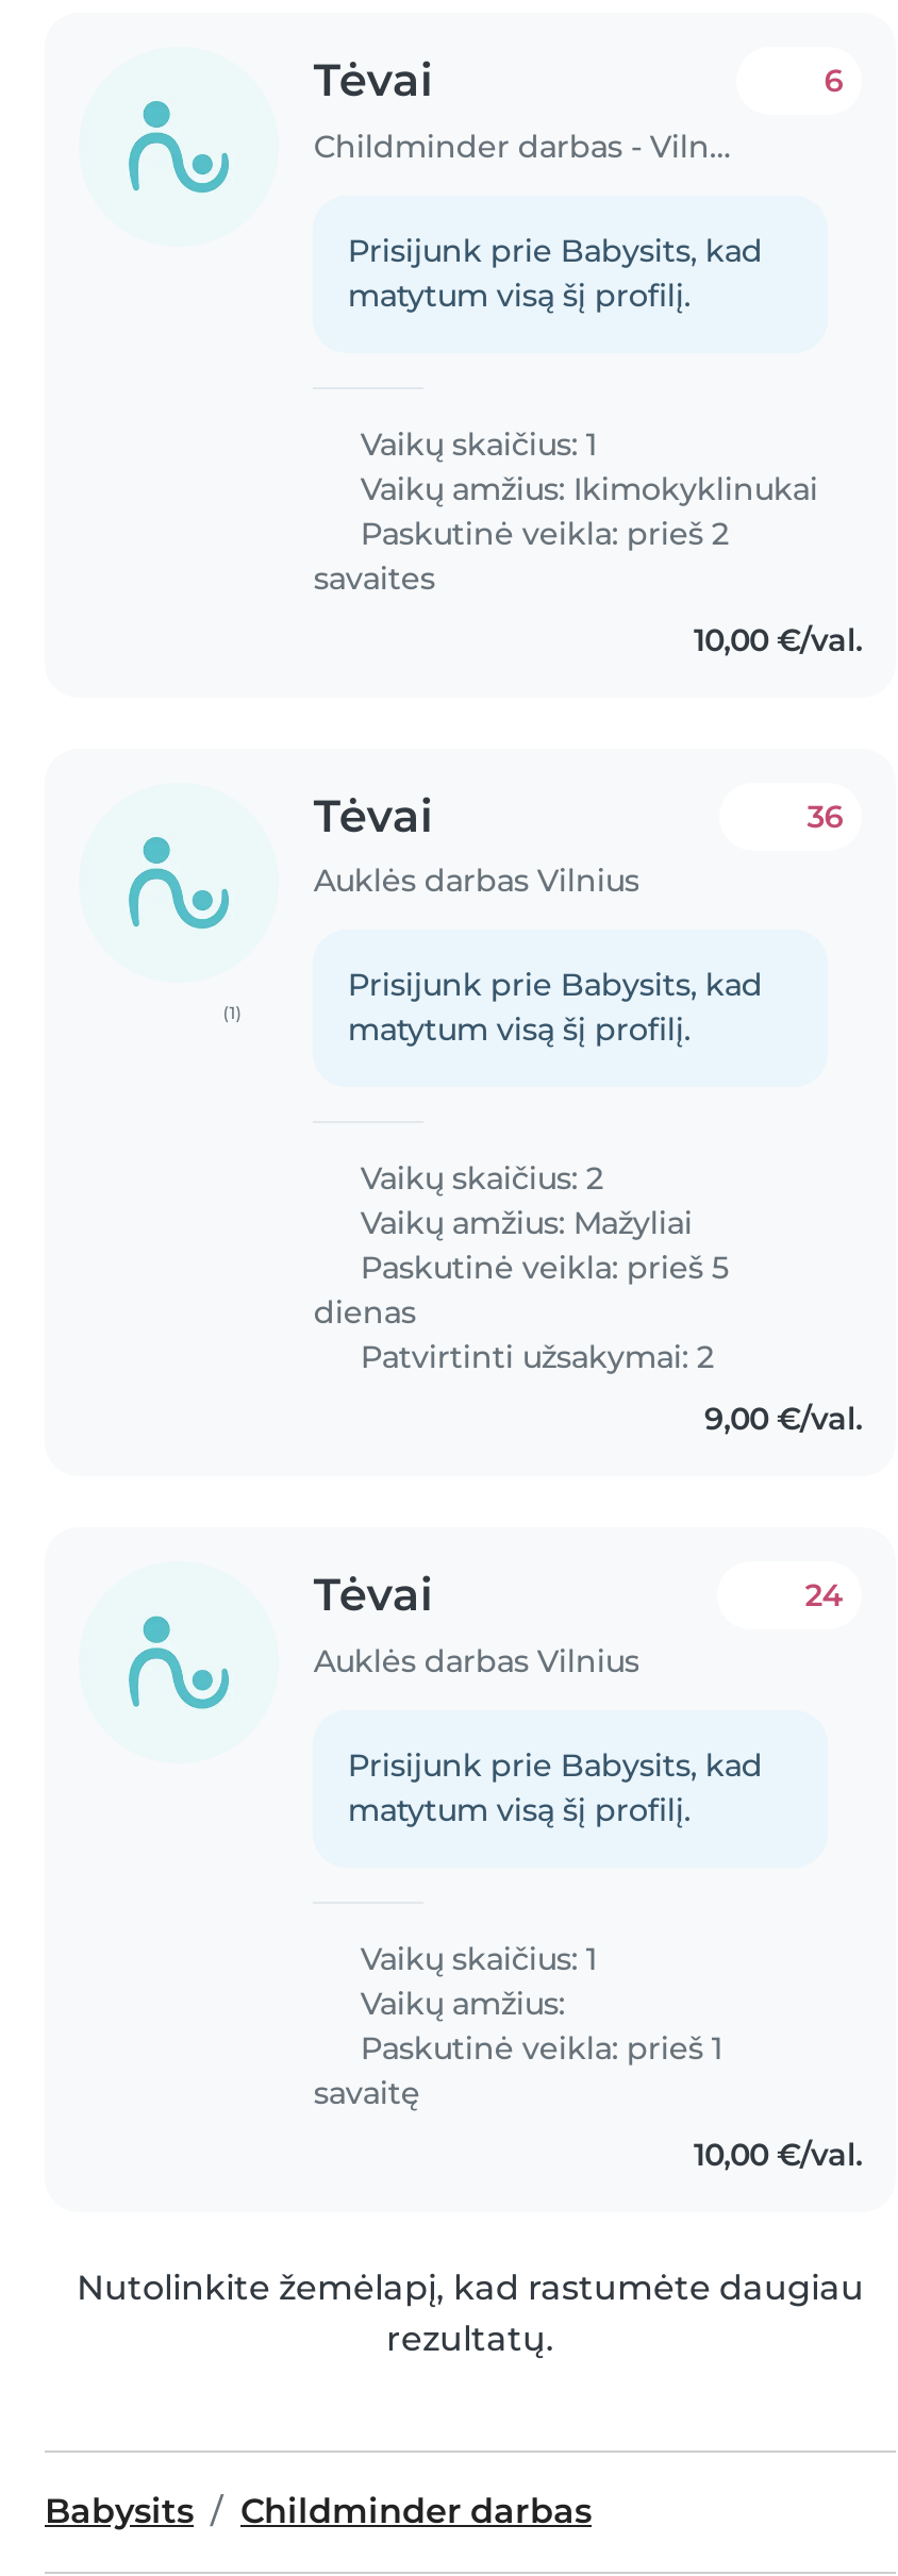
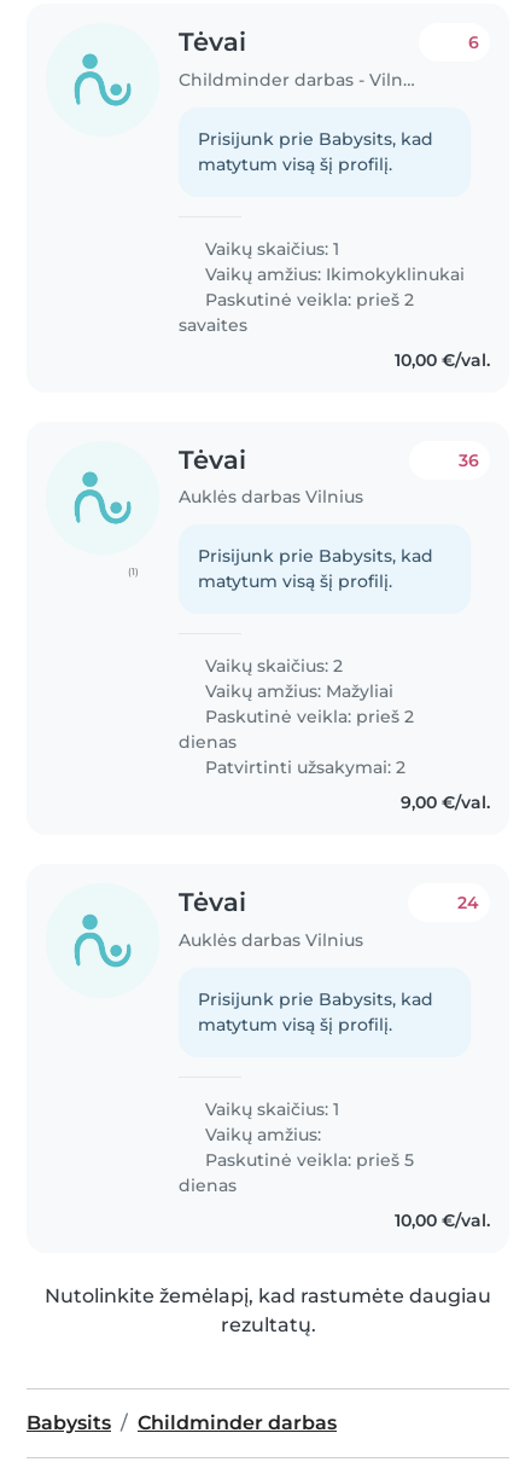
moved [352,1249,729,1288] -> [201,1149,414,1171]: Paskutinė veikla: prieš 5
none -> [201,706,414,728] Paskutinė veikla: prieš 2
[314,2030,722,2113] Paskutinė veikla: prieš 1 | savaitę -> [179,1175,237,1196] dienas

